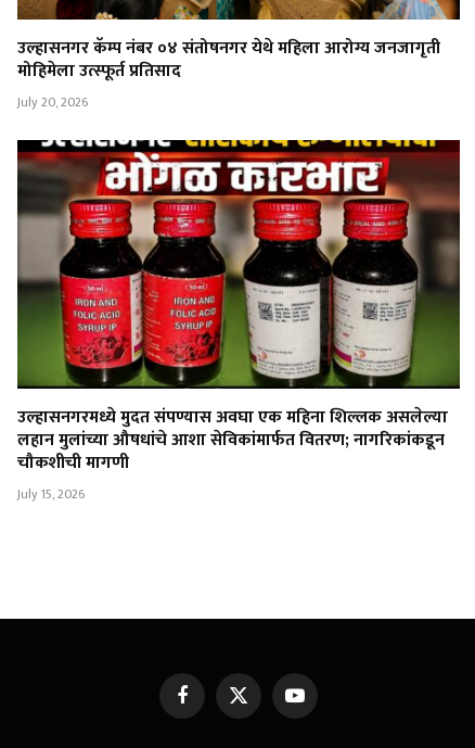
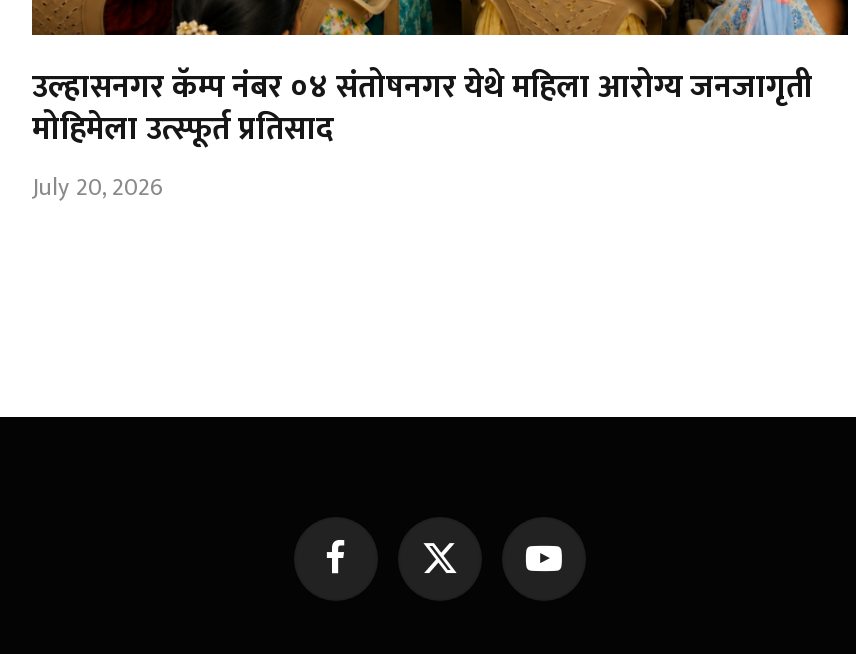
[16,139,461,505] [image] | उल्हासनगरमध्ये मुदत संपण्यास अवघा एक महिना शिल्लक असलेल्या | लहान मुलांच्या औषधांचे आशा सेविकांमार्फत वितरण; नागरिकांकडून | चौकशीची मागणी | July 15, 2026 -> none

